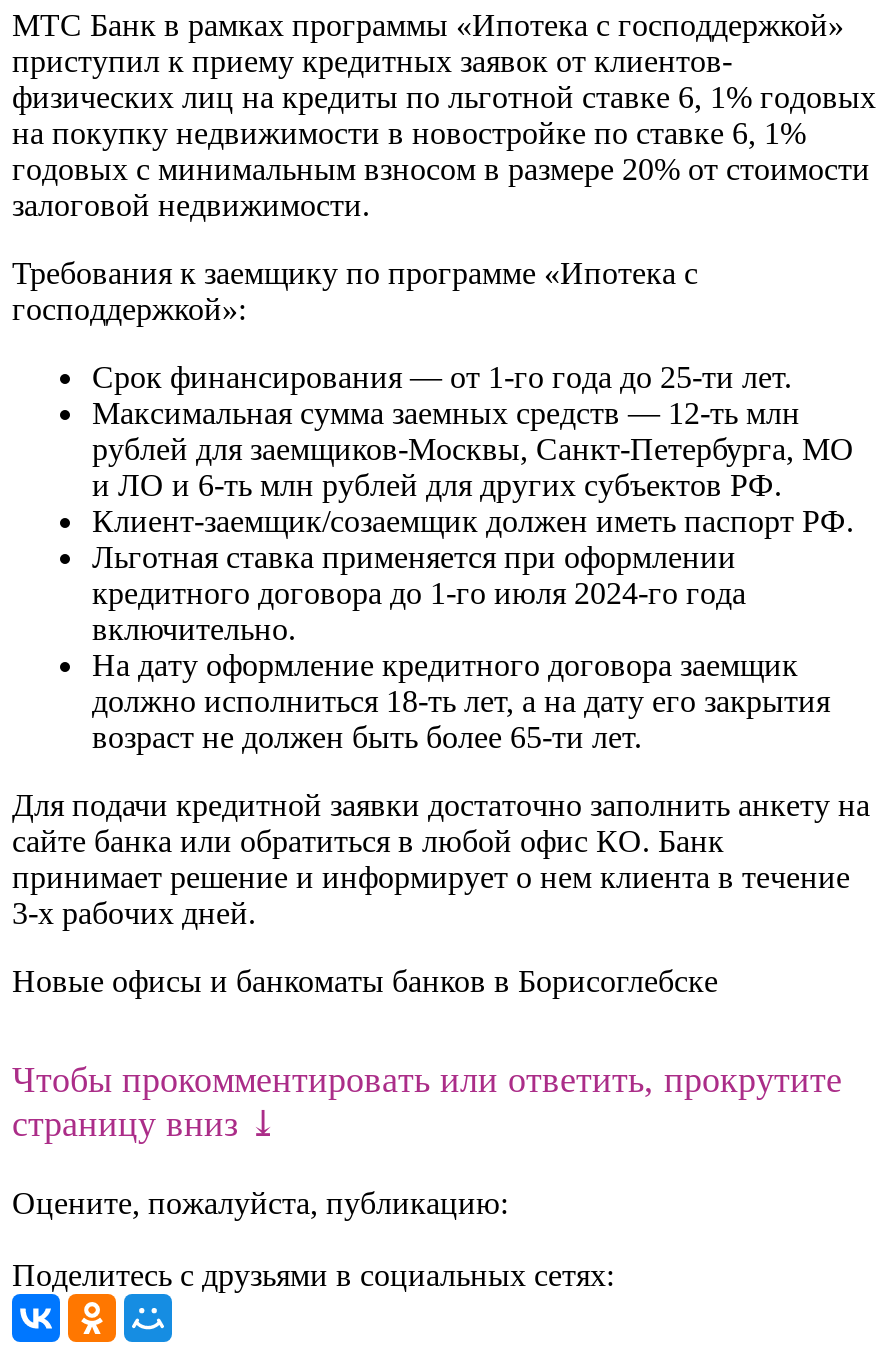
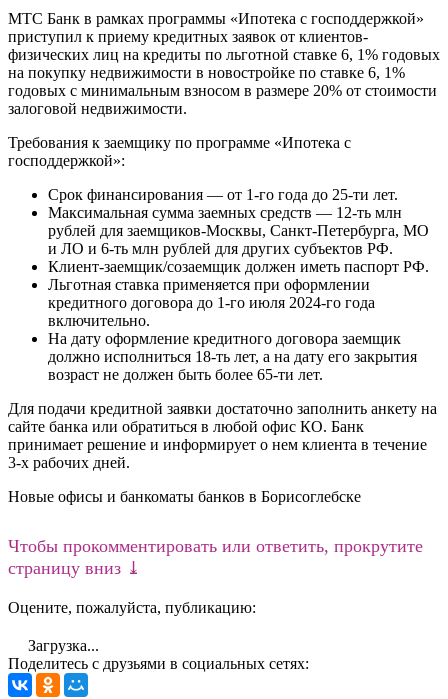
none -> [24,637,99,654] Загрузка...

